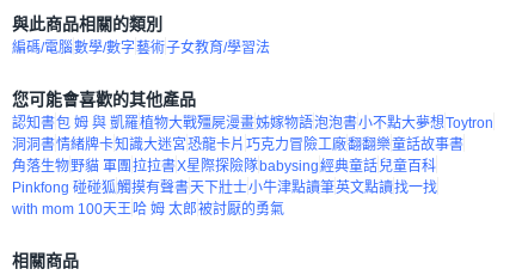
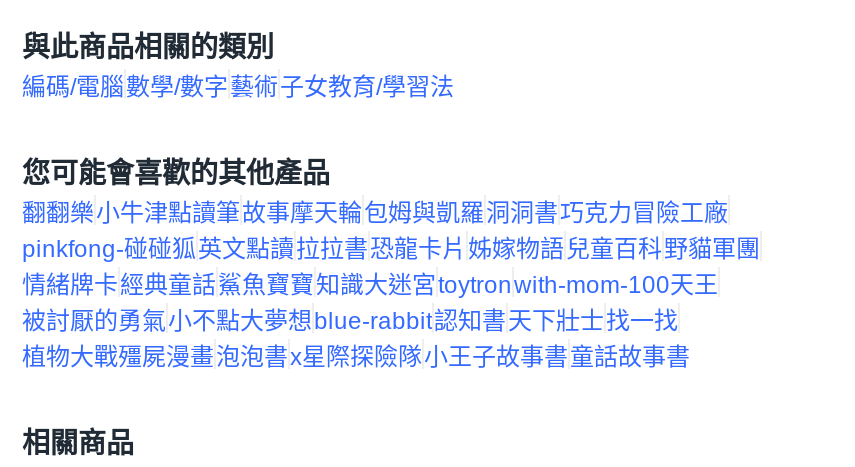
[12,115,493,218] 認知書包 姆 與 凱羅植物大戰殭屍漫畫姊嫁物語泡泡書小不點大夢想Toytron | 洞洞書情緒牌卡知識大迷宮恐龍卡片巧克力冒險工廠翻翻樂童話故事書 | 角落生物野貓 軍團拉拉書X星際探險隊babysing經典童話兒童百科 | Pinkfong 碰碰狐觸摸有聲書天下壯士小牛津點讀筆英文點讀找一找 | with mom 100天王哈 姆 太郎被討厭的勇氣 -> [22,199,760,371] 翻翻樂小牛津點讀筆故事摩天輪包姆與凱羅洞洞書巧克力冒險工廠 | pinkfong-碰碰狐英文點讀拉拉書恐龍卡片姊嫁物語兒童百科野貓軍團 | 情緒牌卡經典童話鯊魚寶寶知識大迷宮toytronwith-mom-100天王 | 被討厭的勇氣小不點大夢想blue-rabbit認知書天下壯士找一找 | 植物大戰殭屍漫畫泡泡書x星際探險隊小王子故事書童話故事書

